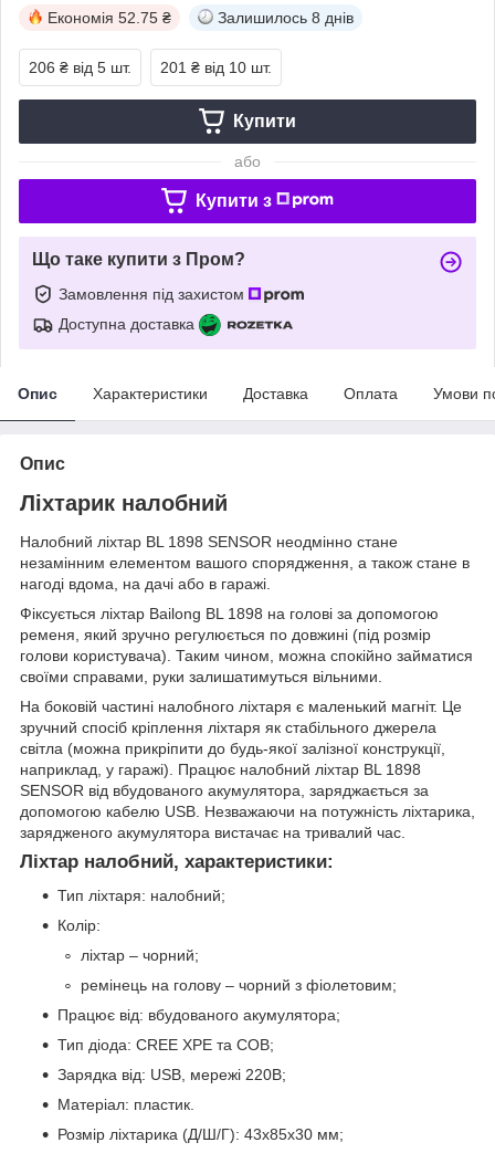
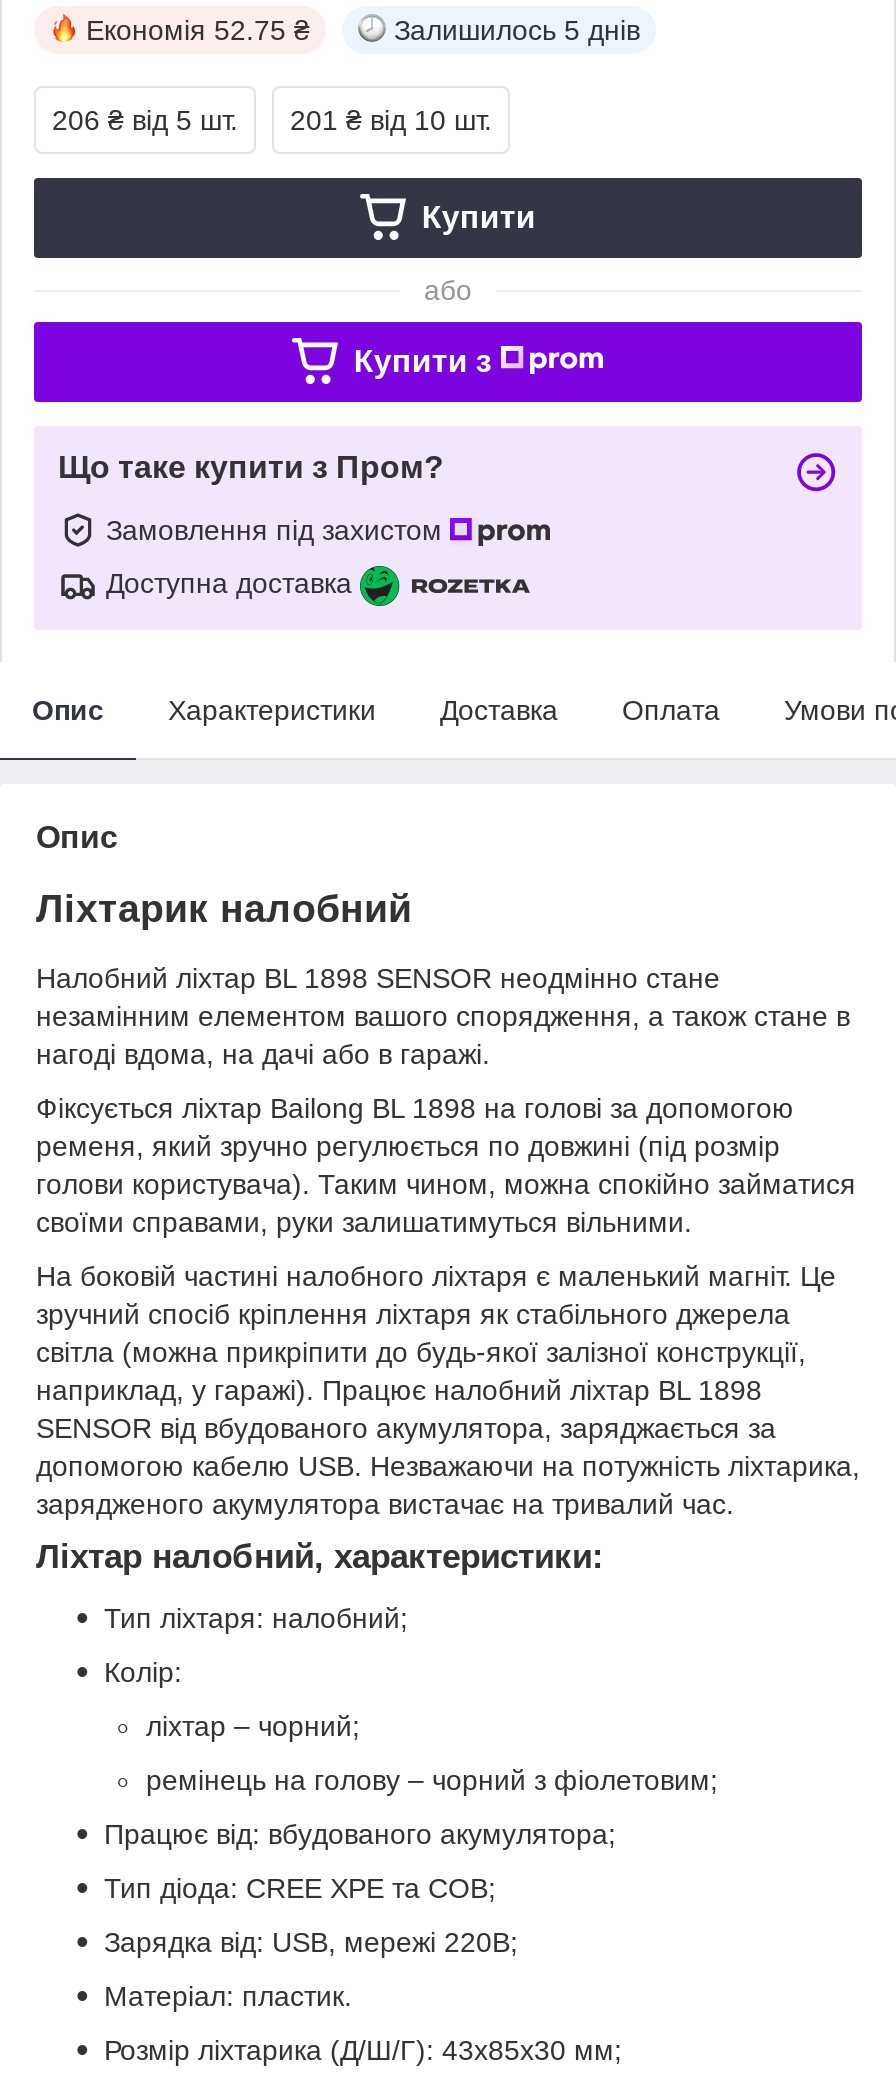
[218,9,354,26] Залишилось 8 днів -> [394,14,640,46] Залишилось 5 днів

